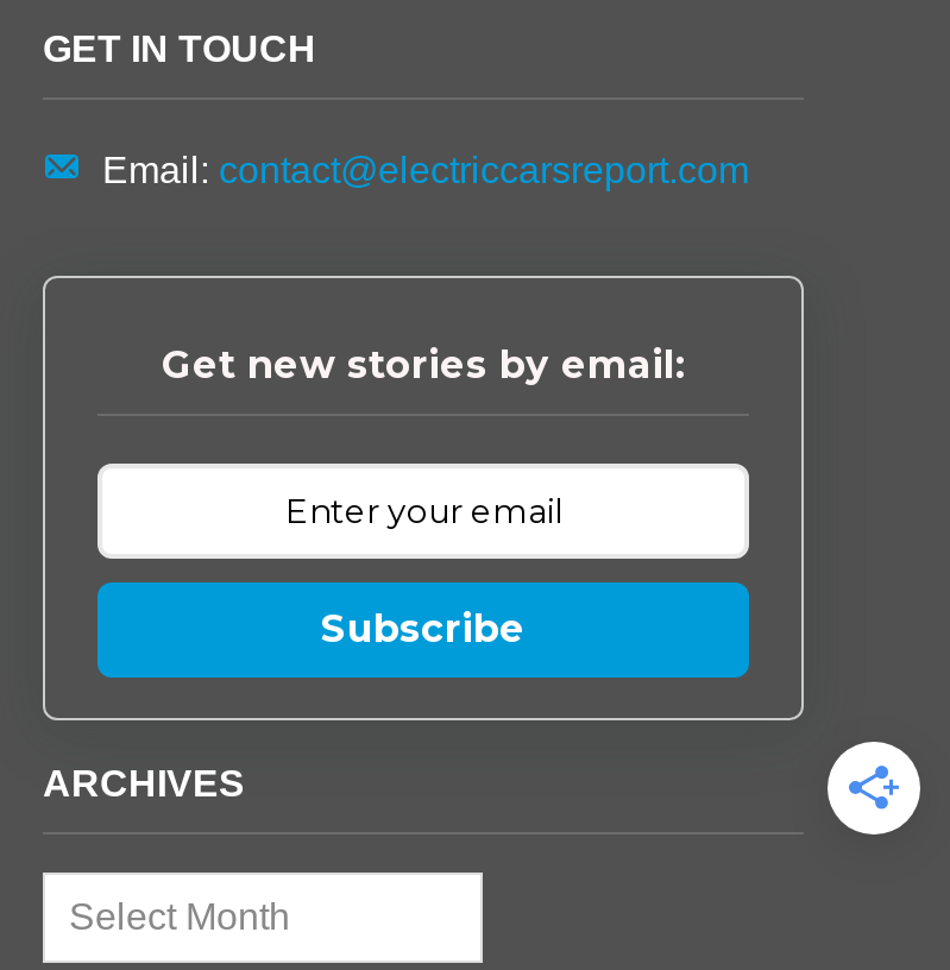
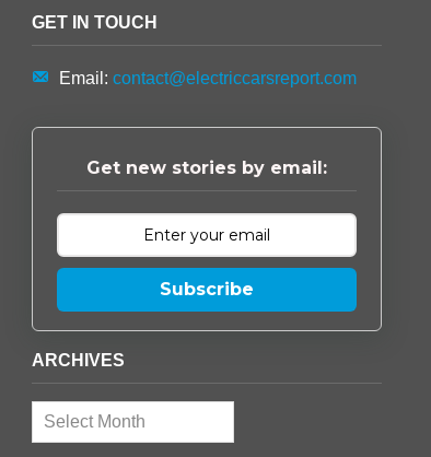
[825,739,923,837] [image] -> none

